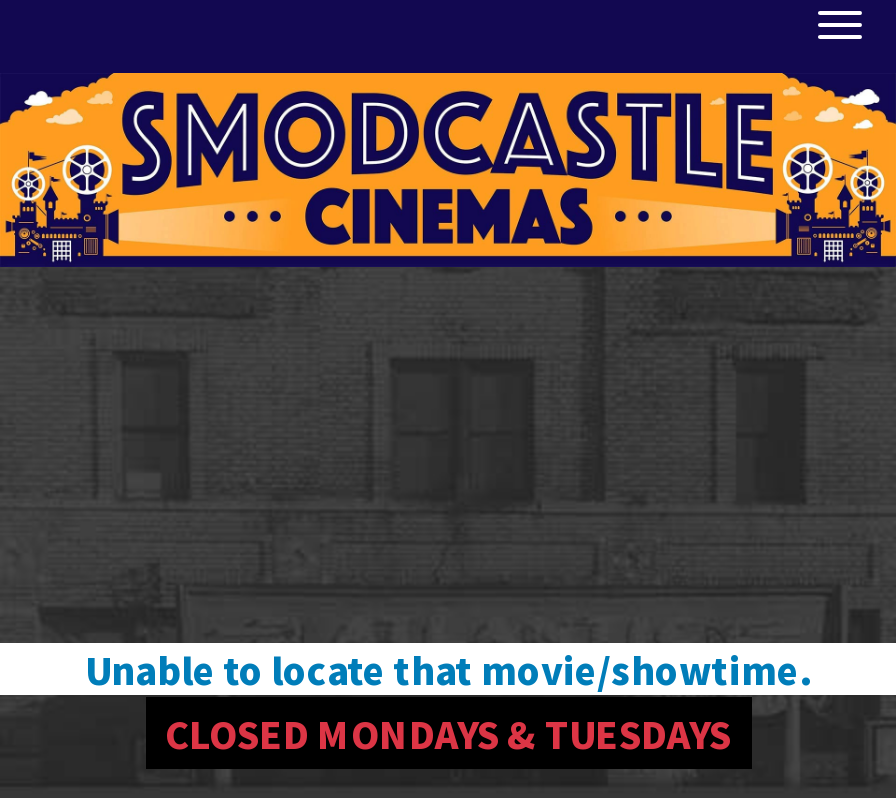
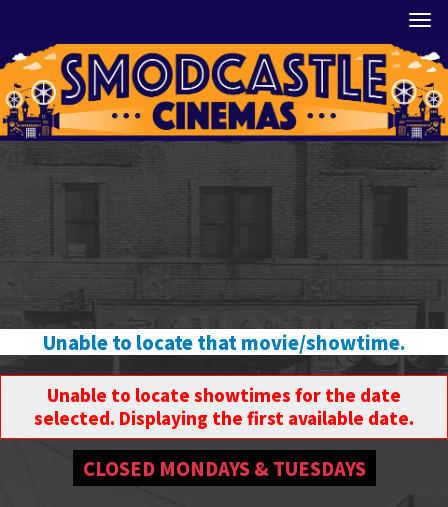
none -> [34,383,414,430] Unable to locate showtimes for the date | selected. Displaying the first available date.

